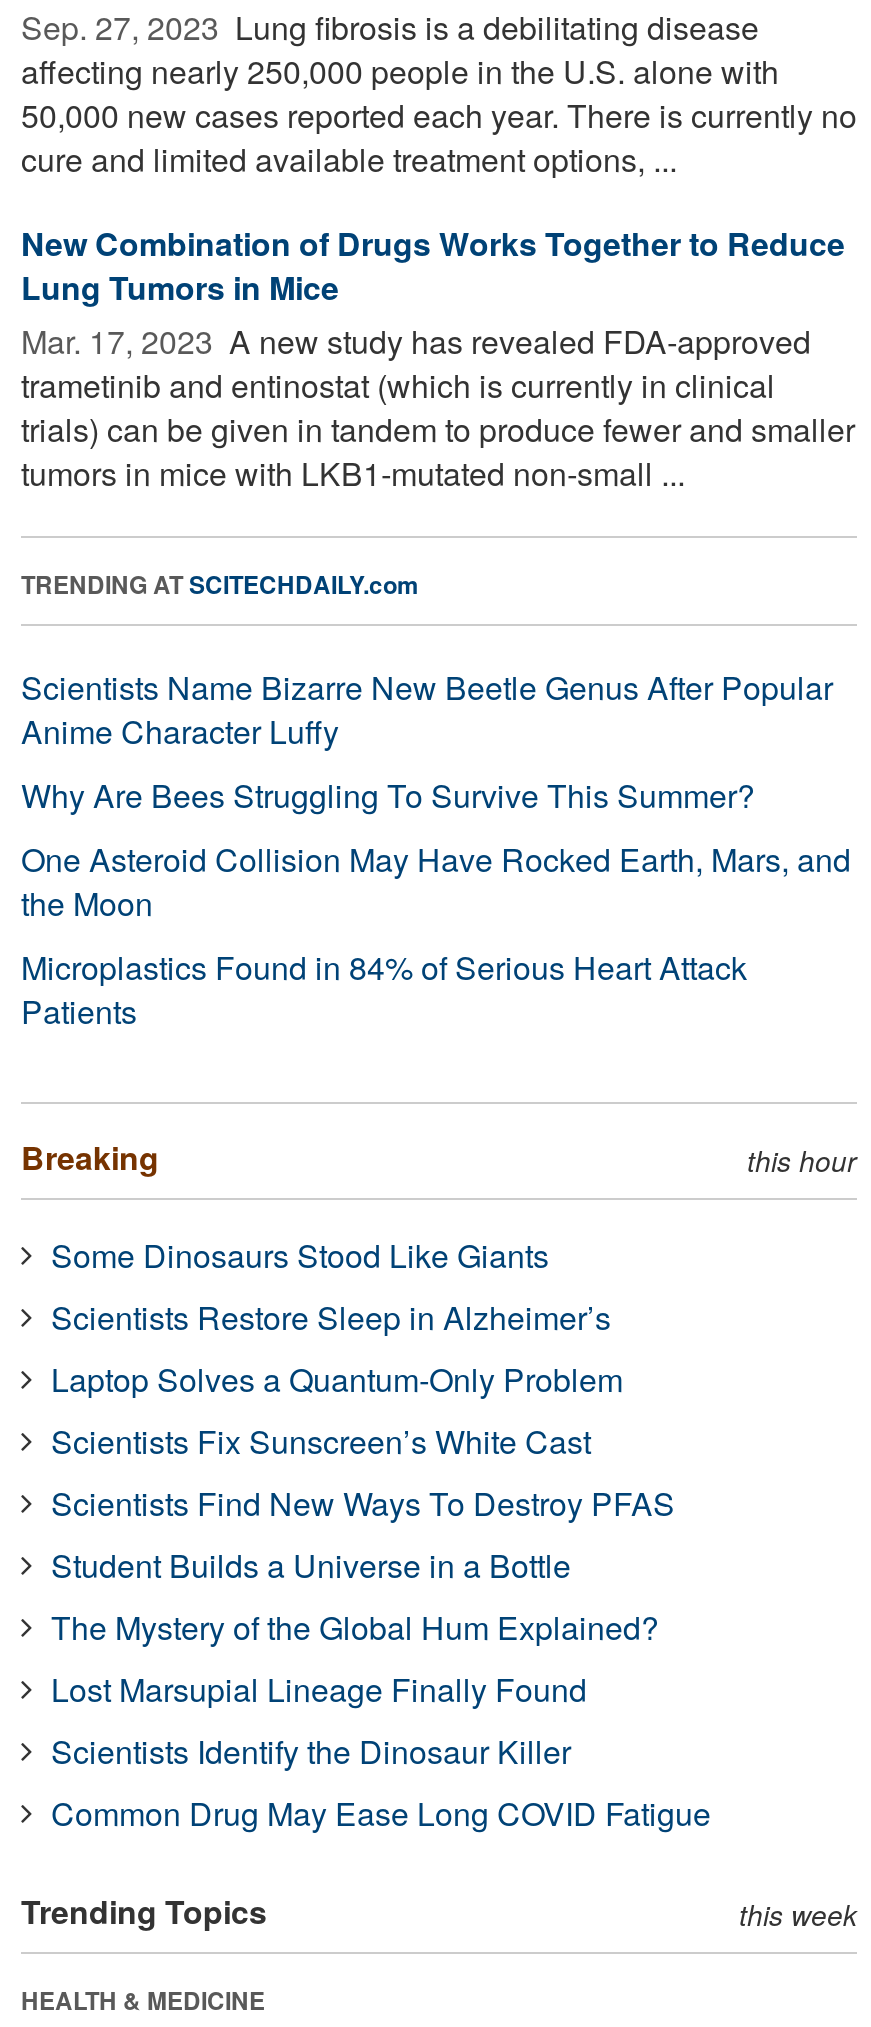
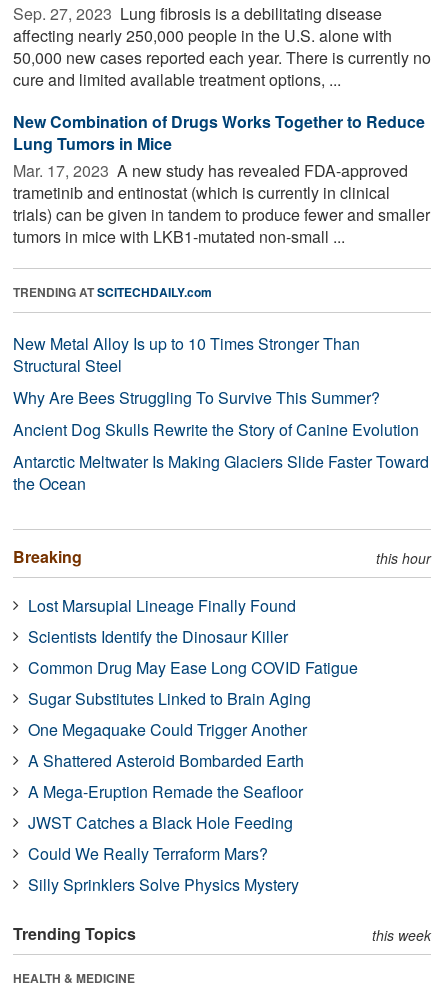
[21,664,833,754] Scientists Name Bizarre New Beetle Genus After Popular | Anime Character Luffy -> [13,332,360,377] New Metal Alloy Is up to 10 Times Stronger Than | Structural Steel
[21,836,851,1034] One Asteroid Collision May Have Rocked Earth, Mars, and | the Moon | Microplastics Found in 84% of Serious Heart Attack | Patients -> [13,418,429,495] Ancient Dog Skulls Rewrite the Story of Canine Evolution | Antarctic Meltwater Is Making Glaciers Slide Faster Toward | the Ocean
[51,1232,675,1650] Some Dinosaurs Stood Like Giants | Scientists Restore Sleep in Alzheimer’s | Laptop Solves a Quantum-Only Problem | Scientists Fix Sunscreen’s White Cast | Scientists Find New Ways To Destroy PFAS | Student Builds a Universe in a Bottle | The Mystery of the Global Hum Explained? -> none
moved [51,1666,711,1836] -> [28,594,358,679]: Lost Marsupial Lineage Finally Found | Scientists Identify the Dinosaur Killer | Common Drug May Ease Long COVID Fatigue
none -> [28,687,311,896] Sugar Substitutes Linked to Brain Aging | One Megaquake Could Trigger Another | A Shattered Asteroid Bombarded Earth | A Mega-Eruption Remade the Seafloor | JWST Catches a Black Hole Feeding | Could We Really Terraform Mars? | Silly Sprinklers Solve Physics Mystery

